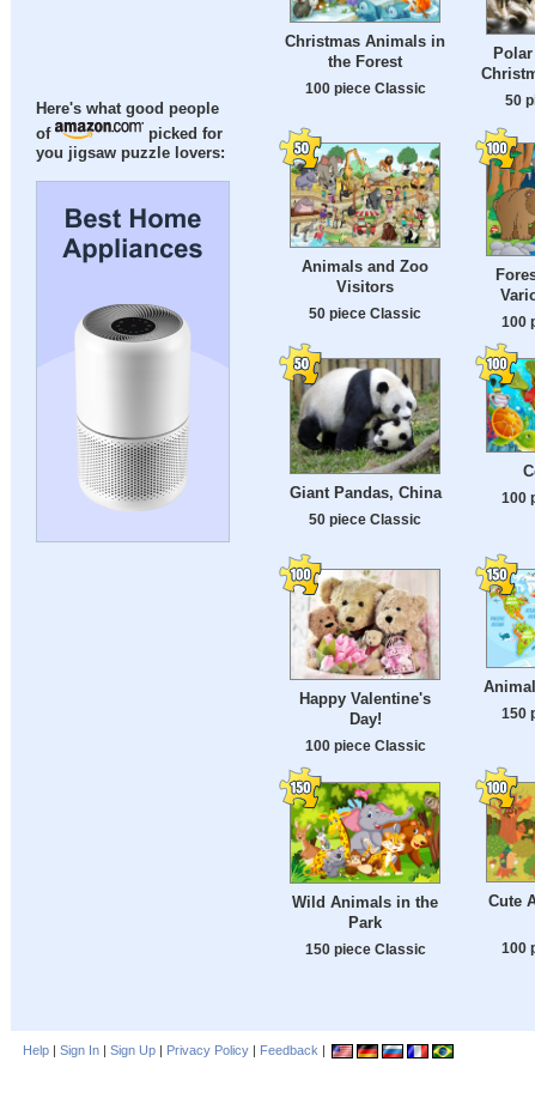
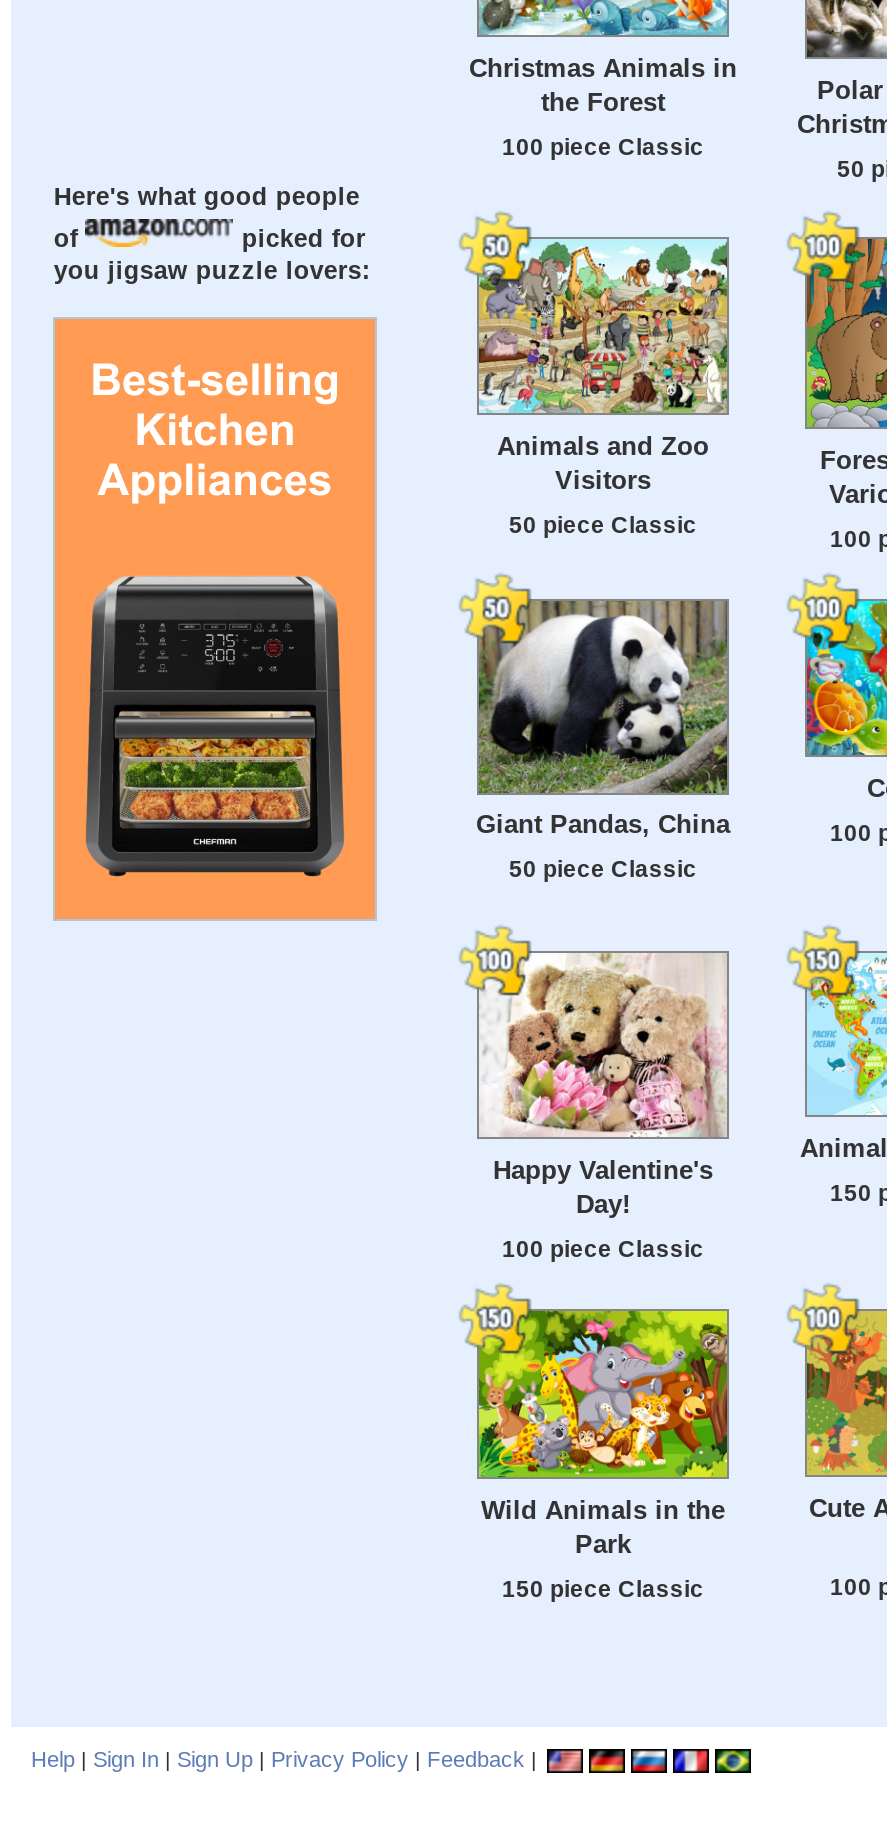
[37,182,229,550] [image] -> [53,318,377,922] [image]

